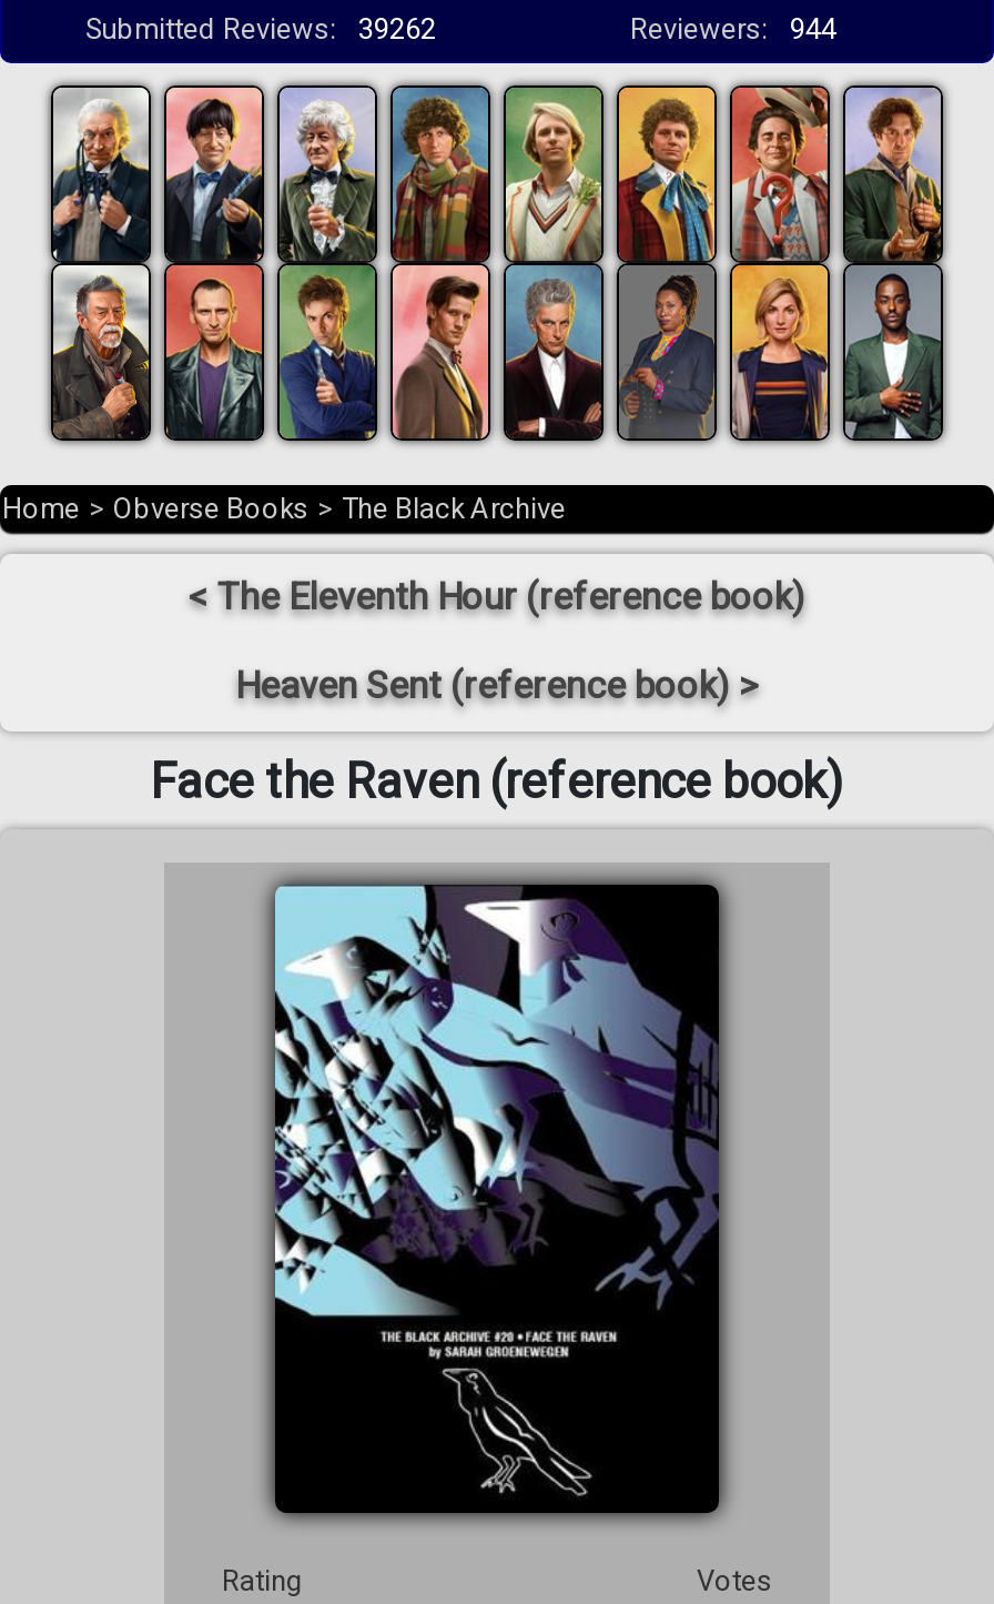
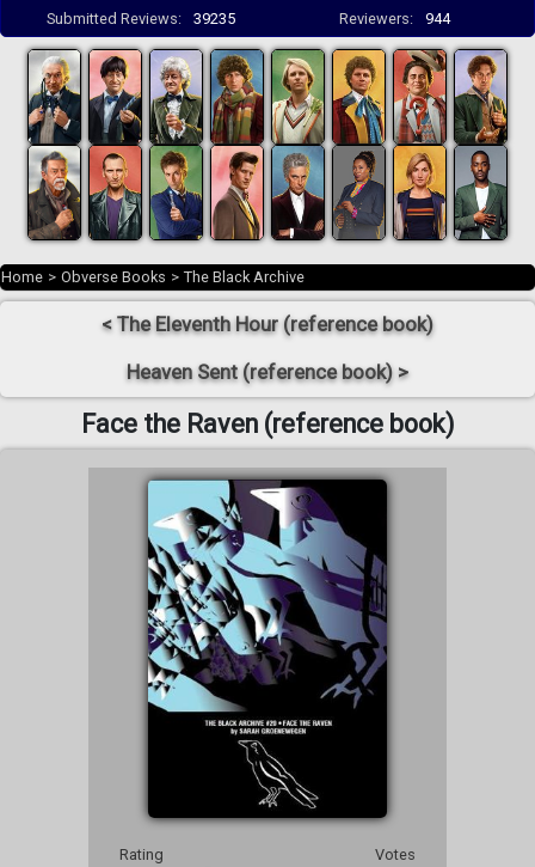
[85,12,436,46] Submitted Reviews: 39262 -> [46,10,235,28] Submitted Reviews: 39235

